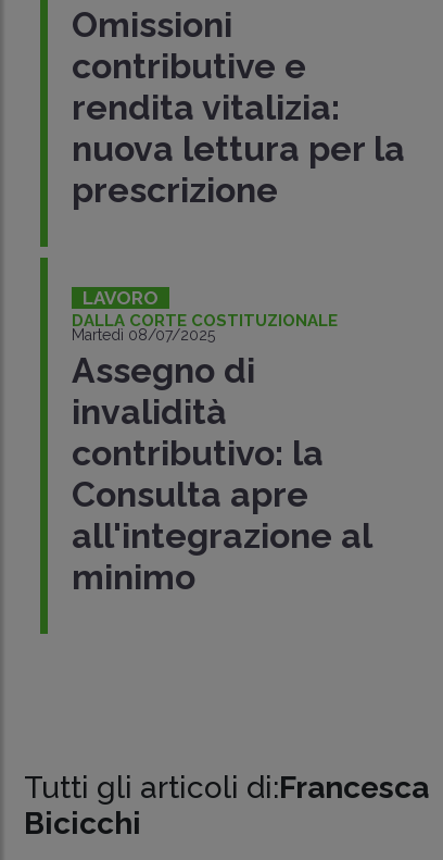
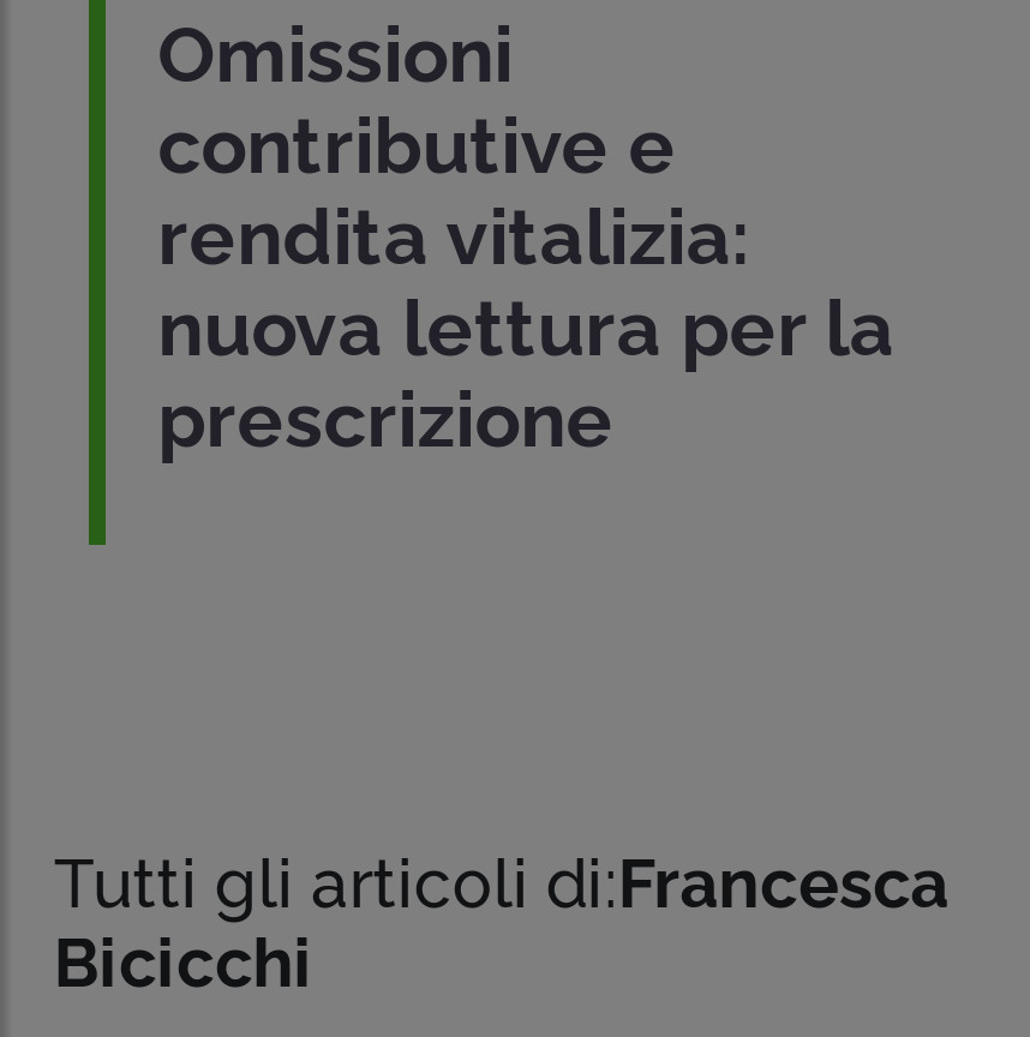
[71,287,371,597] LAVORO | DALLA CORTE COSTITUZIONALE | Martedì 08/07/2025 | Assegno di | invalidità | contributivo: la | Consulta apre | all'integrazione al | minimo -> none

